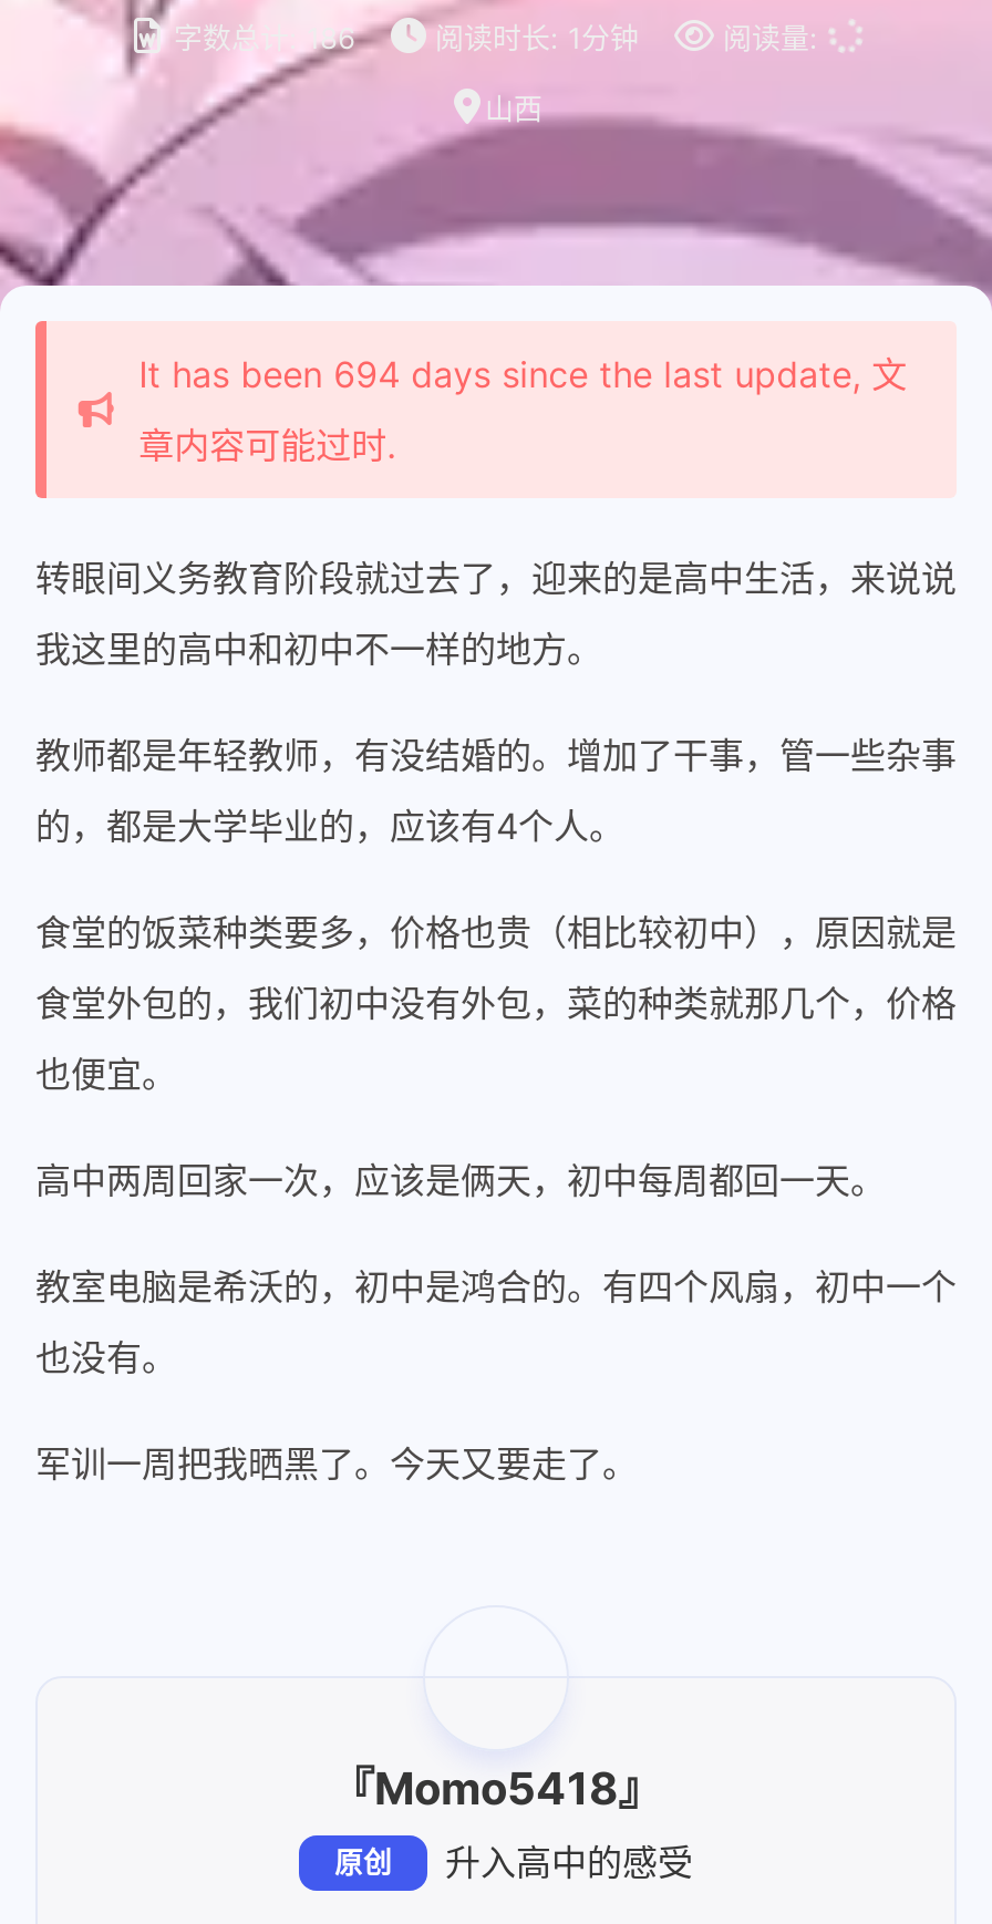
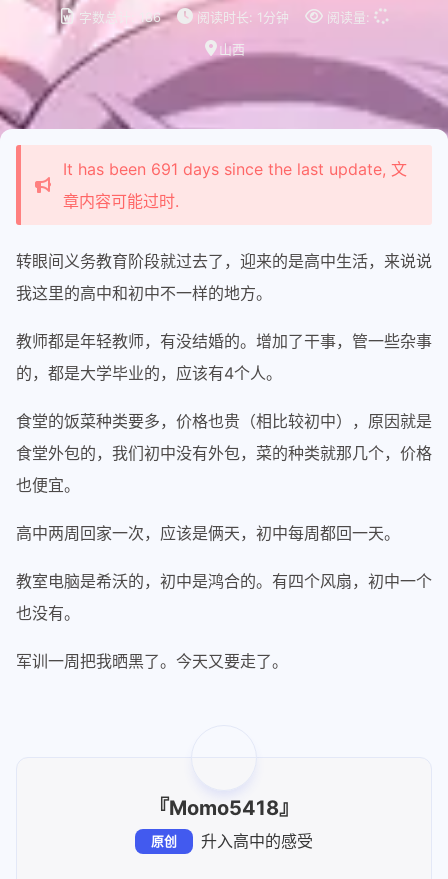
[139,352,907,396] It has been 694 days since the last update, 文 -> [63,159,407,179] It has been 691 days since the last update, 文

